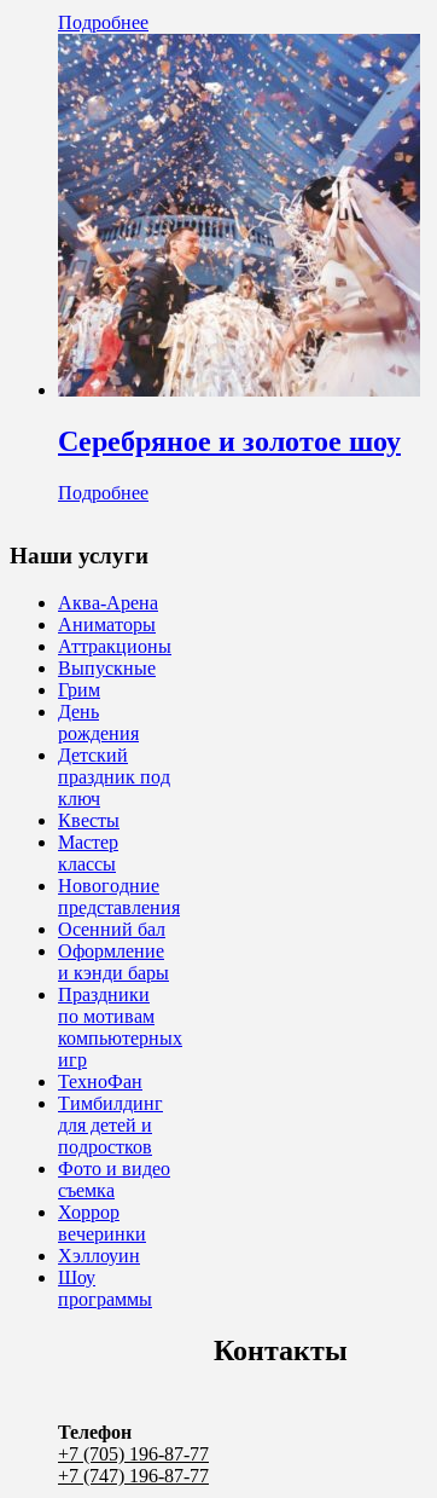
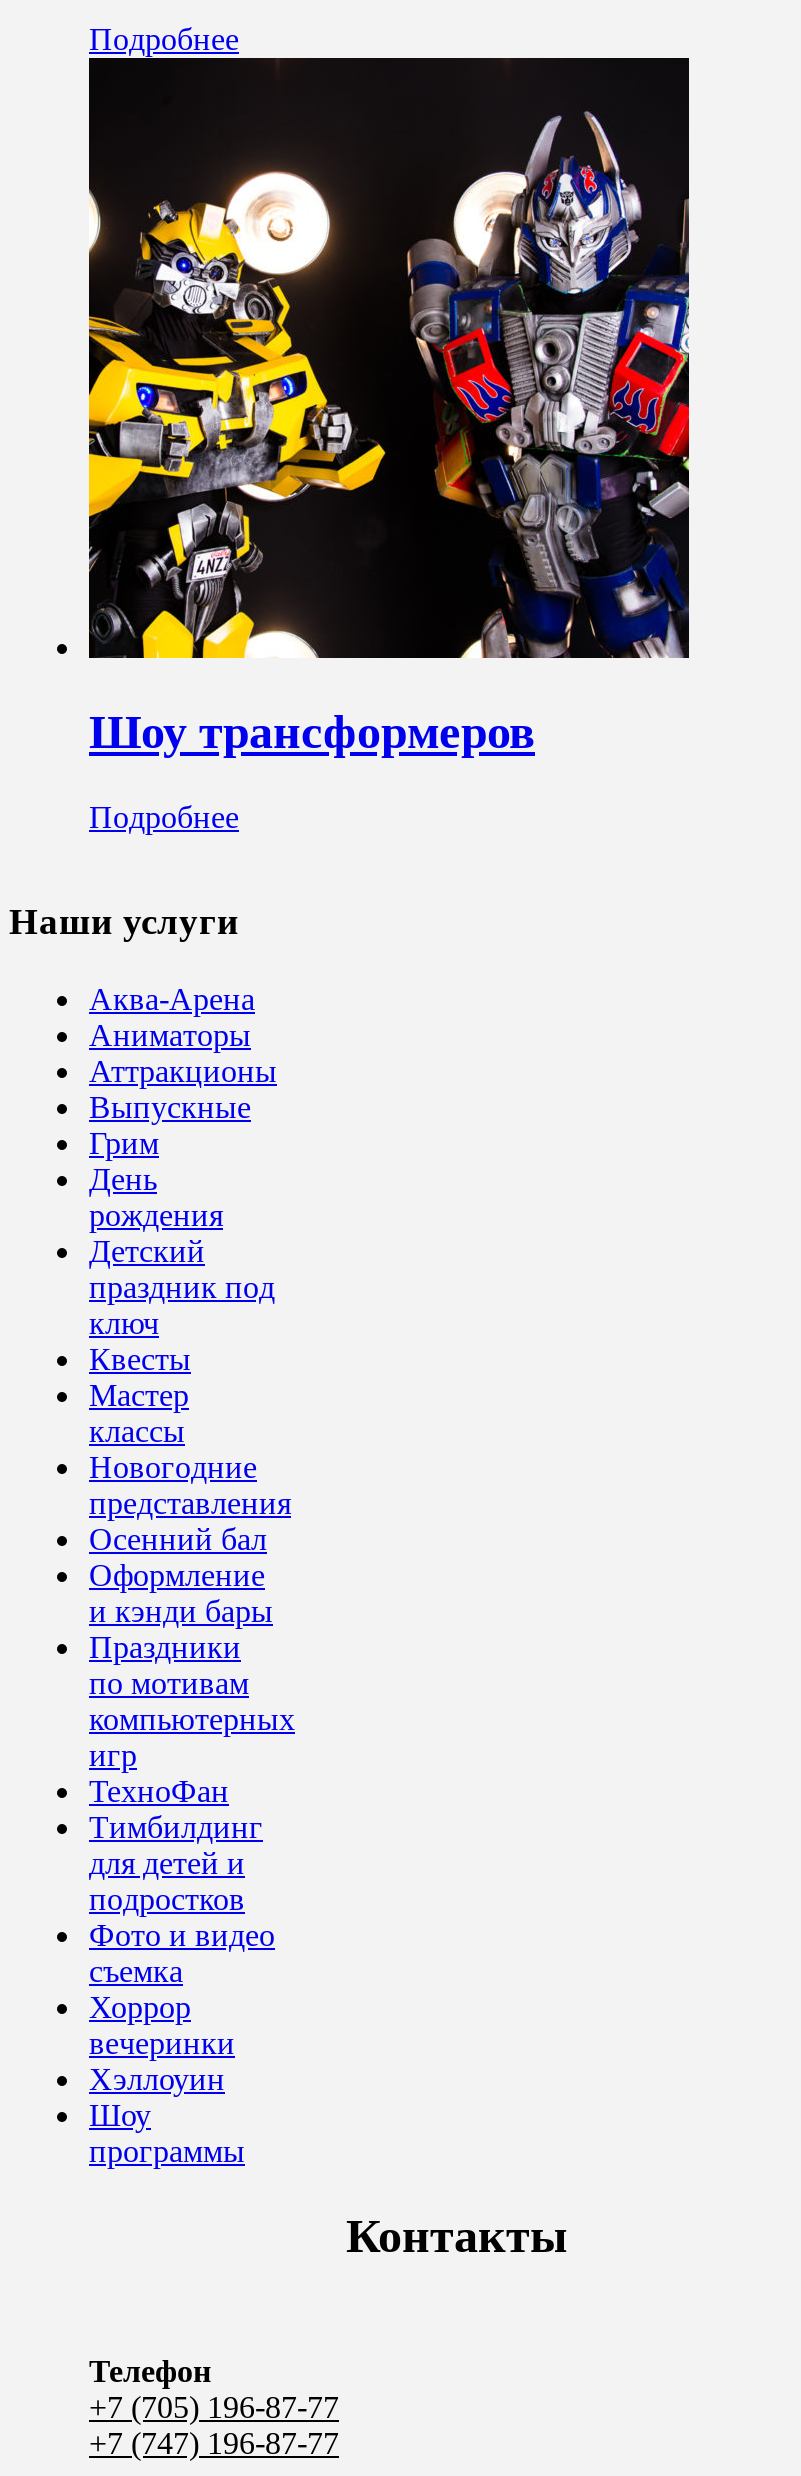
[57,33,421,457] [image] | Серебряное и золотое шоу -> [87,56,691,759] [image] | Шоу трансформеров

